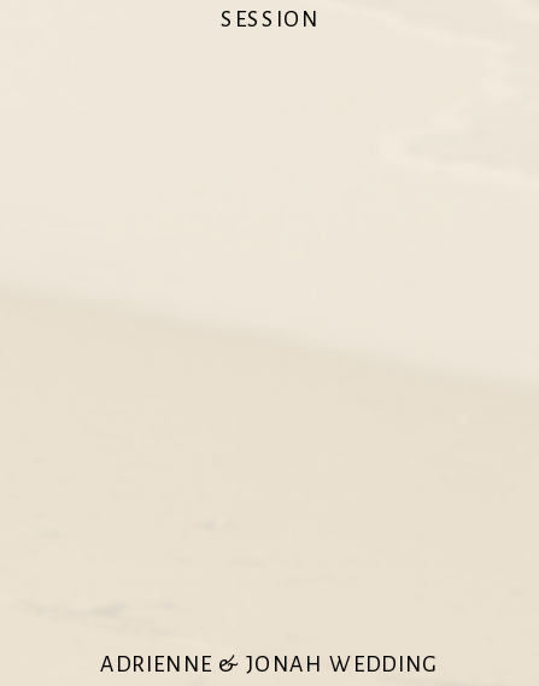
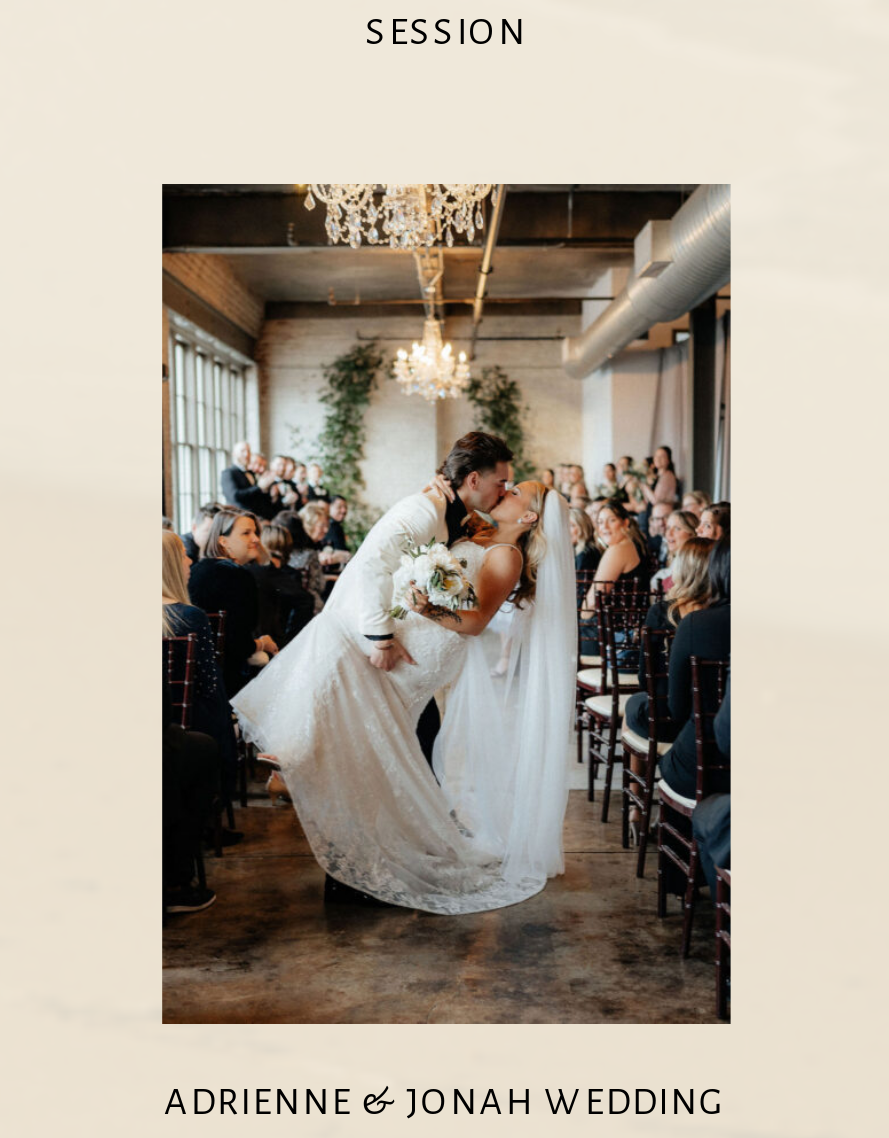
none -> [159,182,733,1026] [image]

